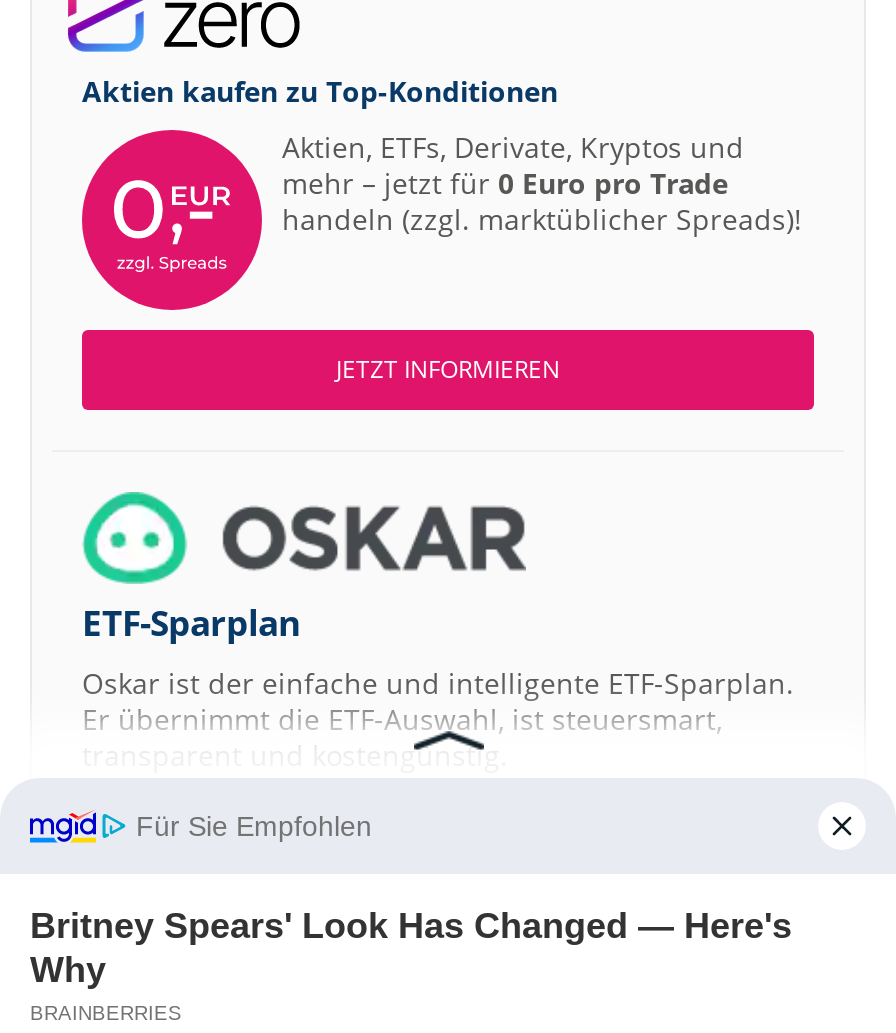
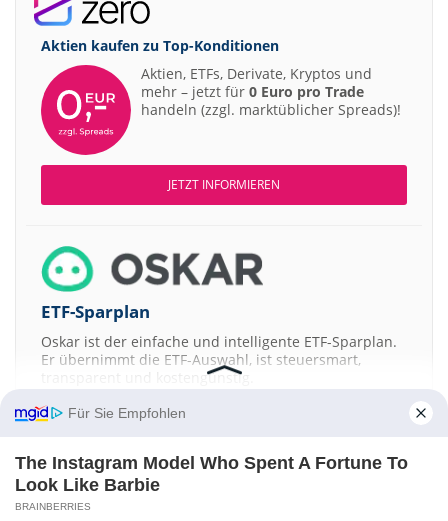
[30,906,792,990] Britney Spears' Look Has Changed — Here's | Why -> [15,453,408,495] The Instagram Model Who Spent A Fortune To | Look Like Barbie

